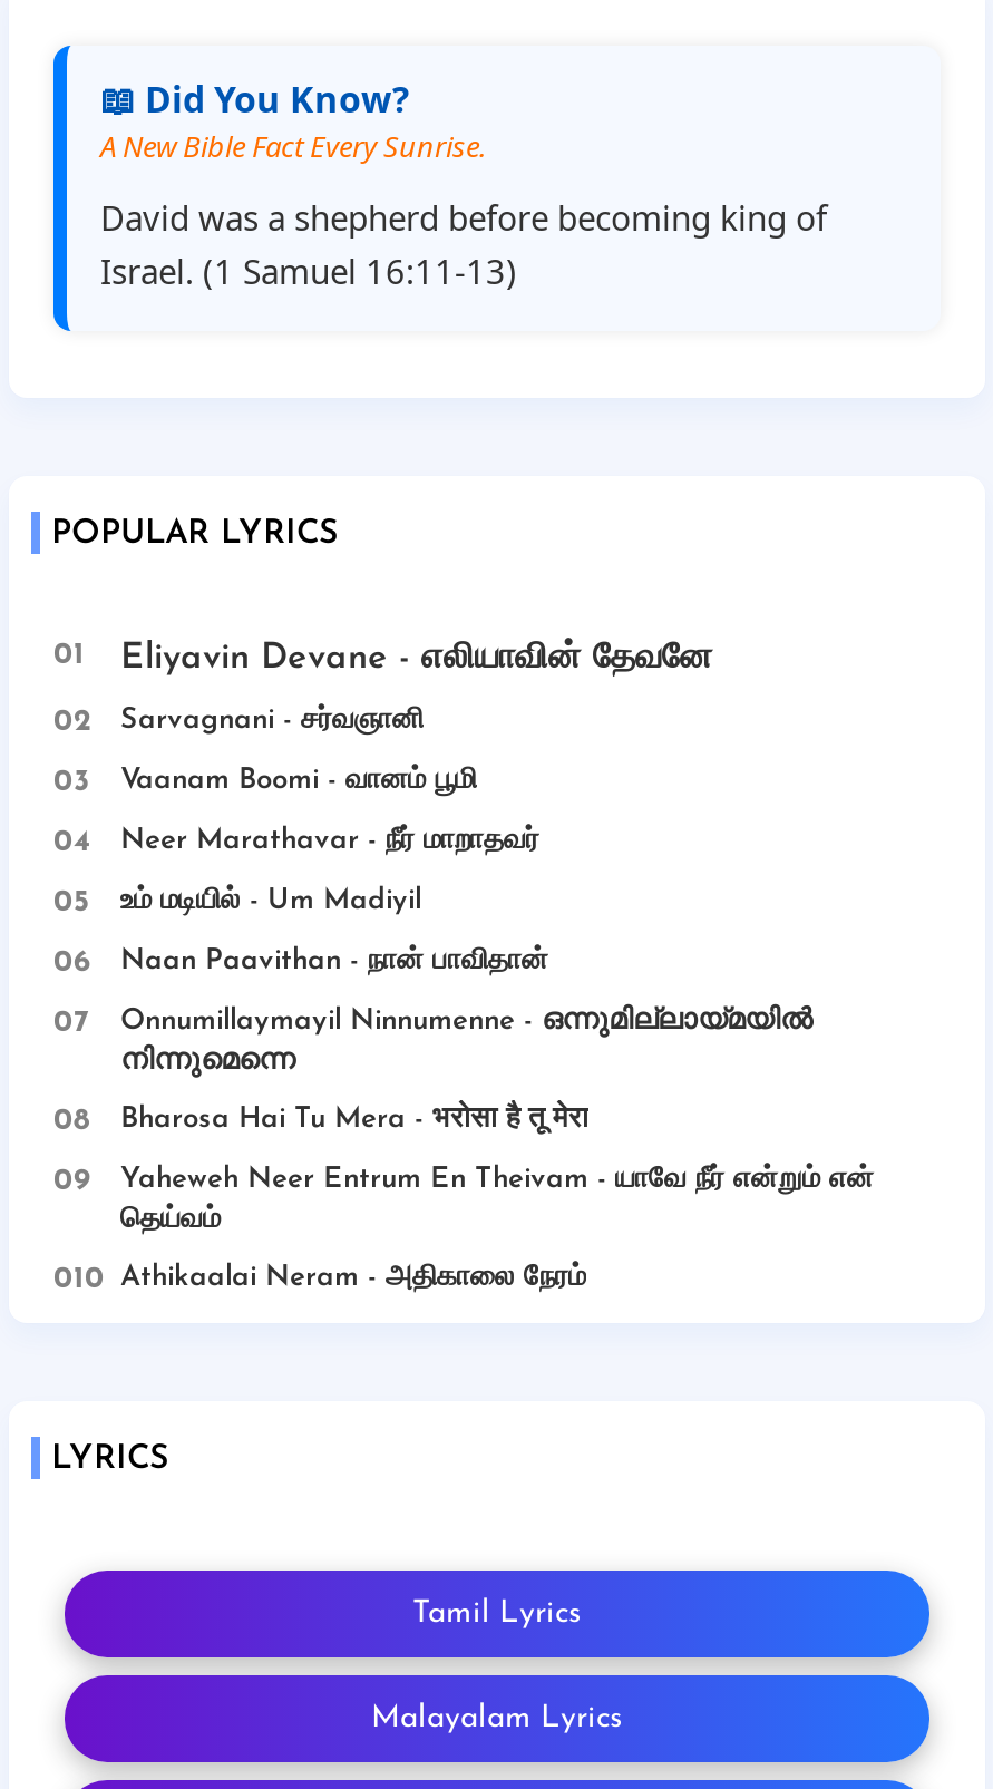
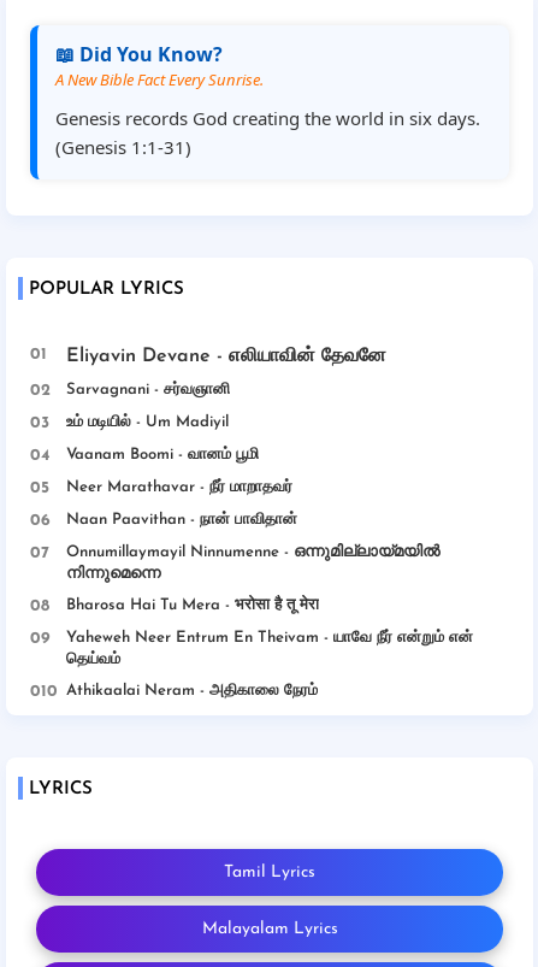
[100,195,827,293] David was a shepherd before becoming king of | Israel. (1 Samuel 16:11-13) -> [55,106,480,159] Genesis records God creating the world in six days. | (Genesis 1:1-31)
moved [120,766,539,855] -> [66,447,292,495]: Vaanam Boomi - வானம் பூமி | Neer Marathavar - நீர் மாறாதவர்
moved [120,886,421,915] -> [66,414,229,430]: உம் மடியில் - Um Madiyil

